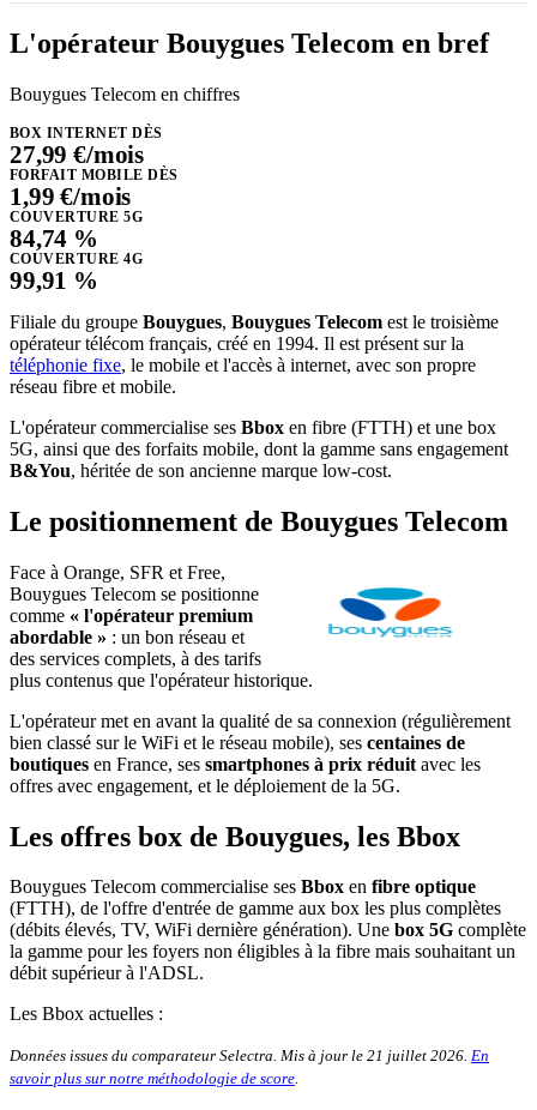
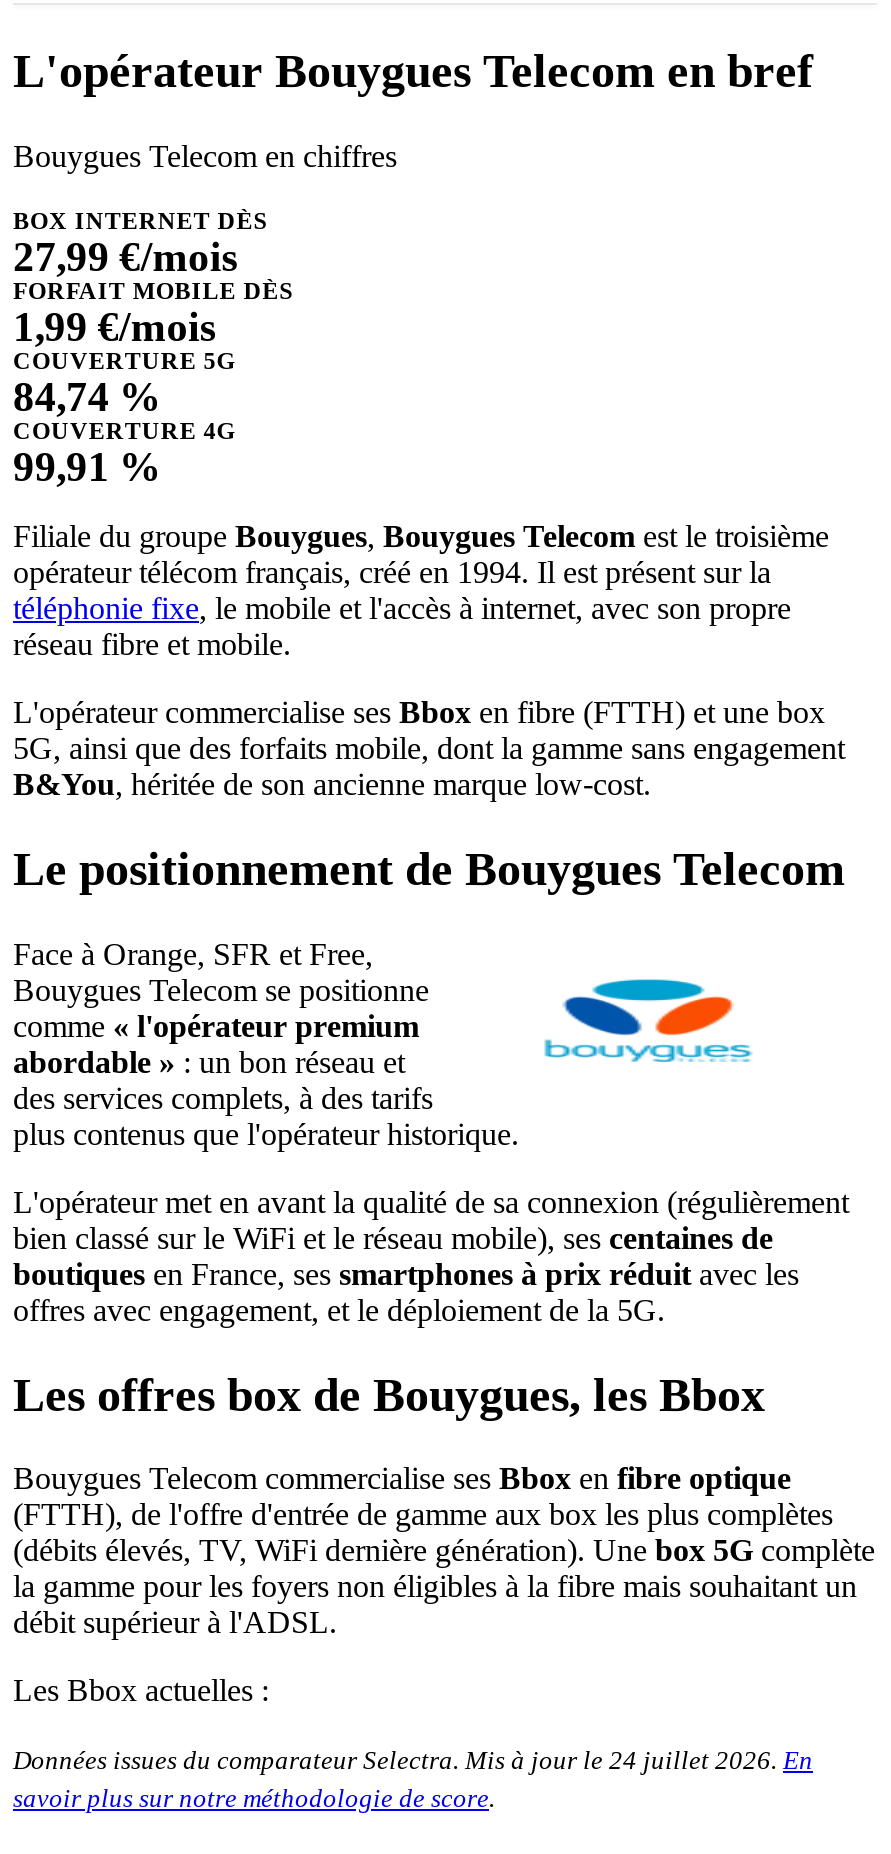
[10,1047,489,1065] Données issues du comparateur Selectra. Mis à jour le 21 juillet 2026. En -> [13,1746,813,1776] Données issues du comparateur Selectra. Mis à jour le 24 juillet 2026. En

